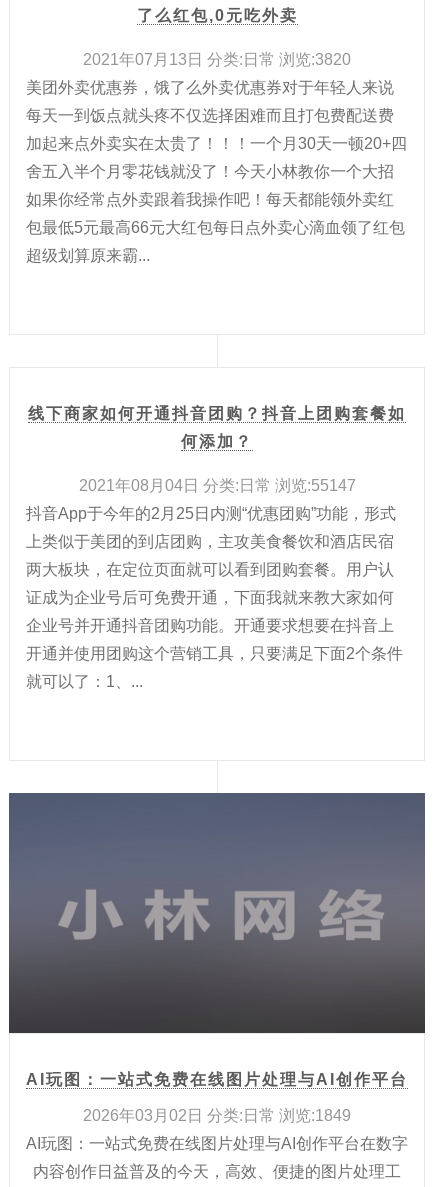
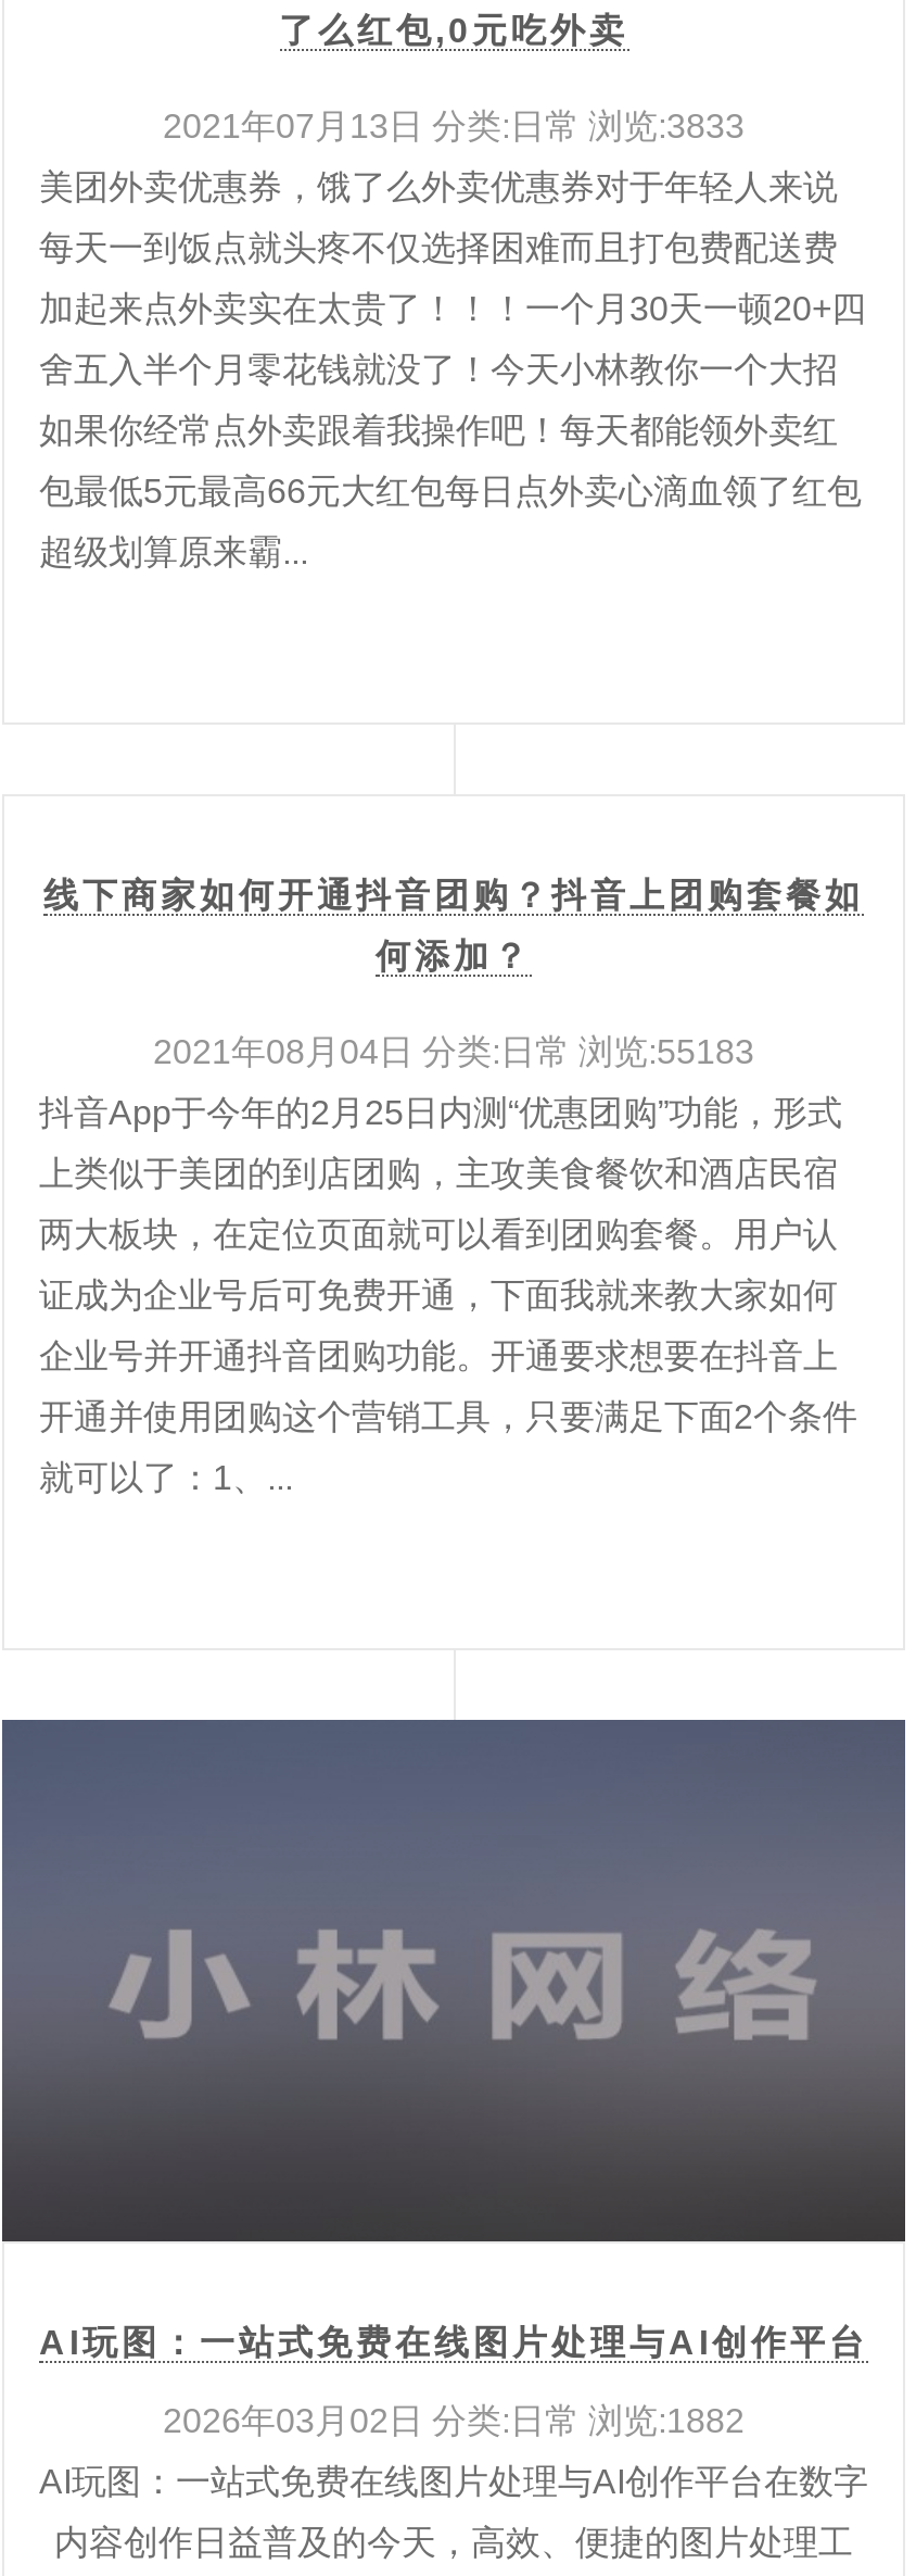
[83,51,351,68] 2021年07月13日 分类:日常 浏览:3820 -> [163,108,745,145] 2021年07月13日 分类:日常 浏览:3833
[78,477,355,494] 2021年08月04日 分类:日常 浏览:55147 -> [153,1034,754,1071] 2021年08月04日 分类:日常 浏览:55183
[83,1107,351,1124] 2026年03月02日 分类:日常 浏览:1849 -> [163,2403,745,2440] 2026年03月02日 分类:日常 浏览:1882

